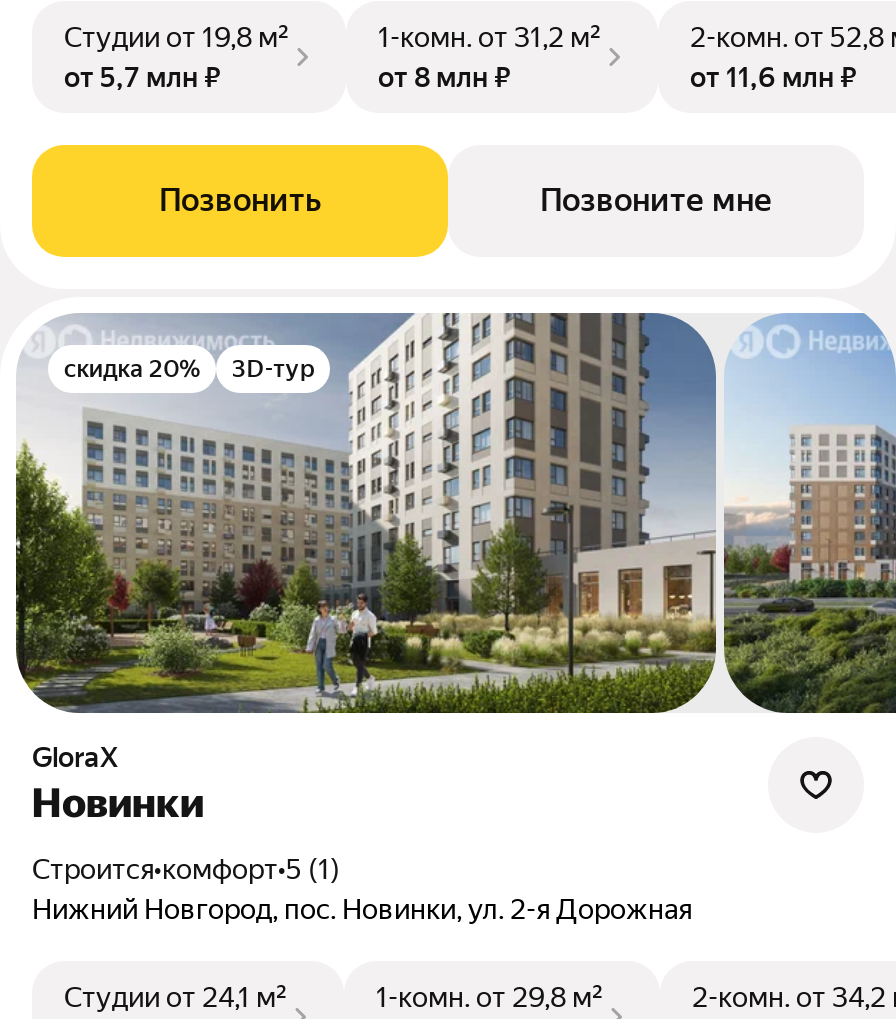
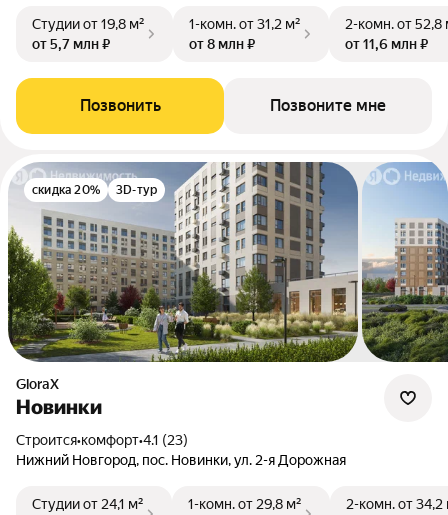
[50,853,340,885] Строится•комфорт•5 (1) -> [25,432,188,448] Строится•комфорт•4.1 (23)

